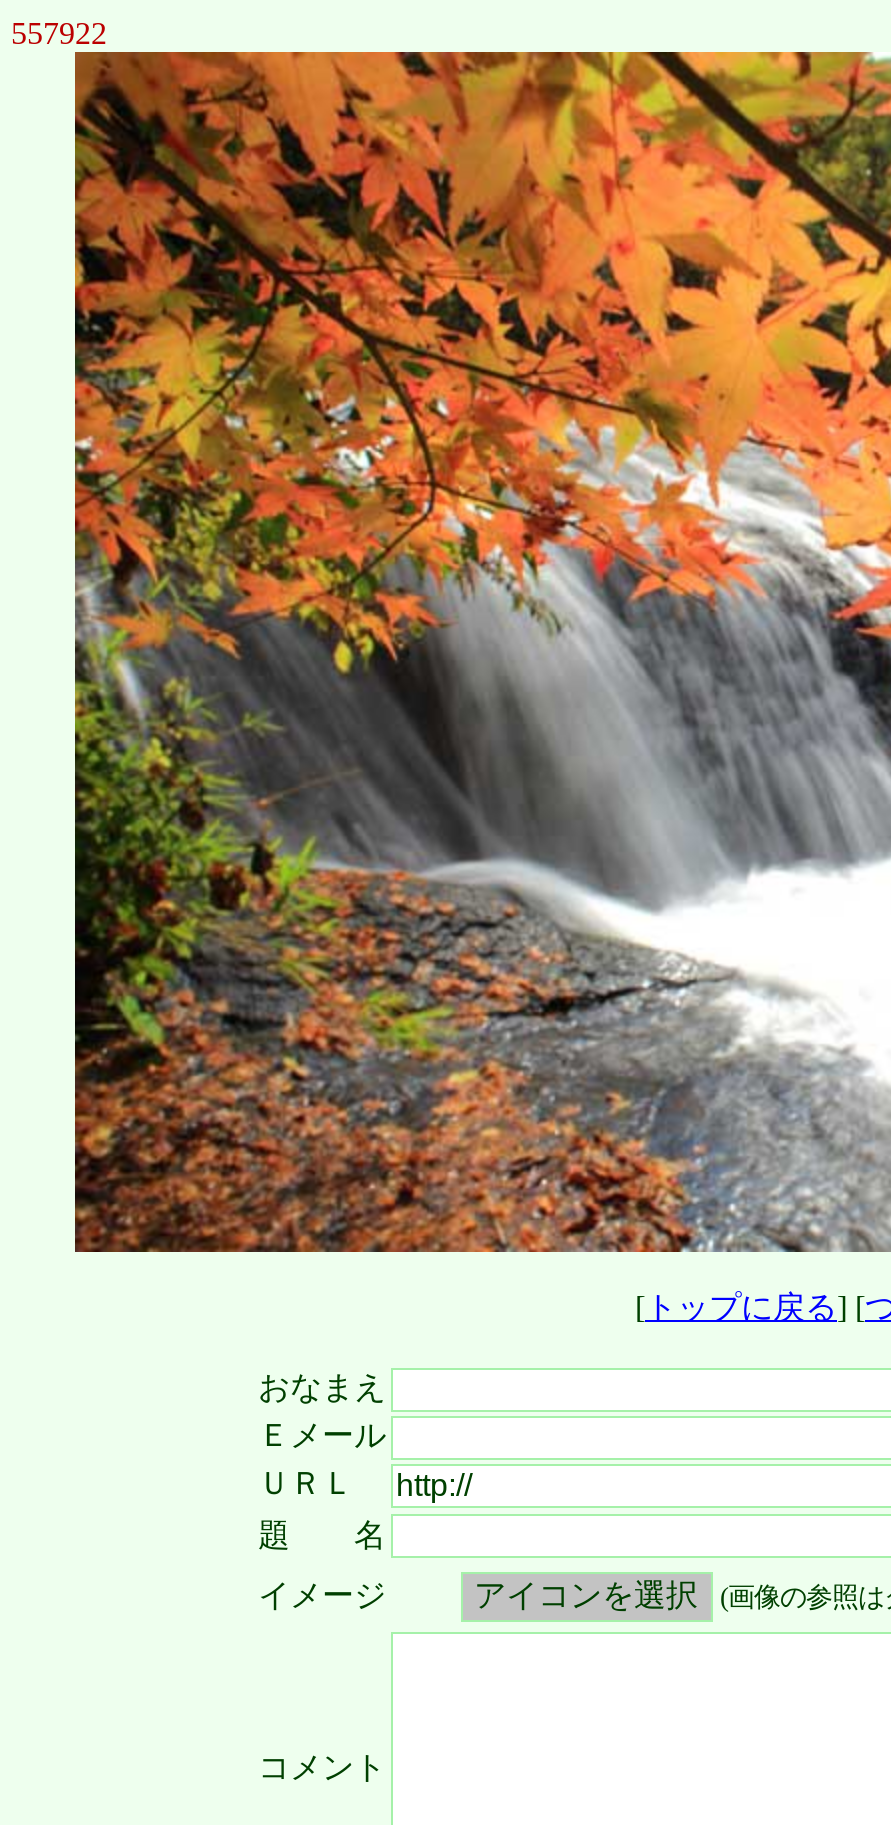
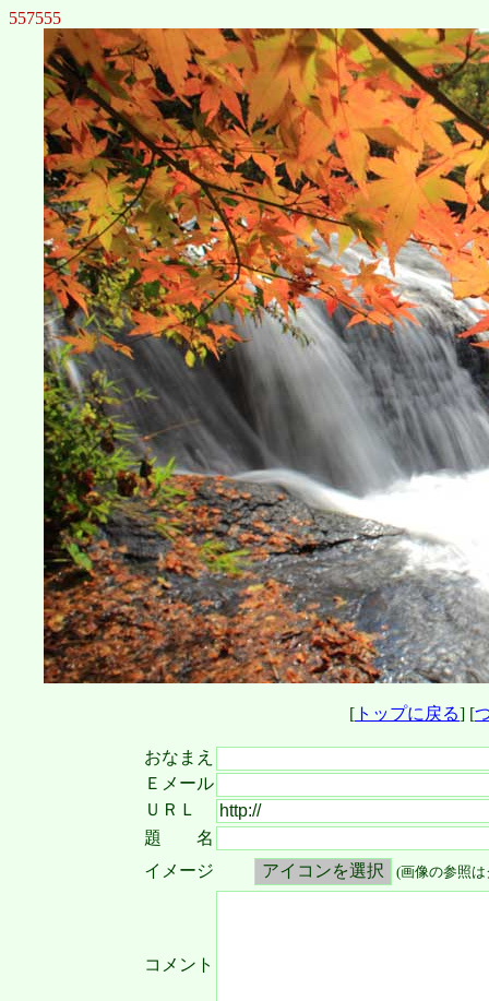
[11,16,107,50] 557922 -> [9,9,61,27] 557555

